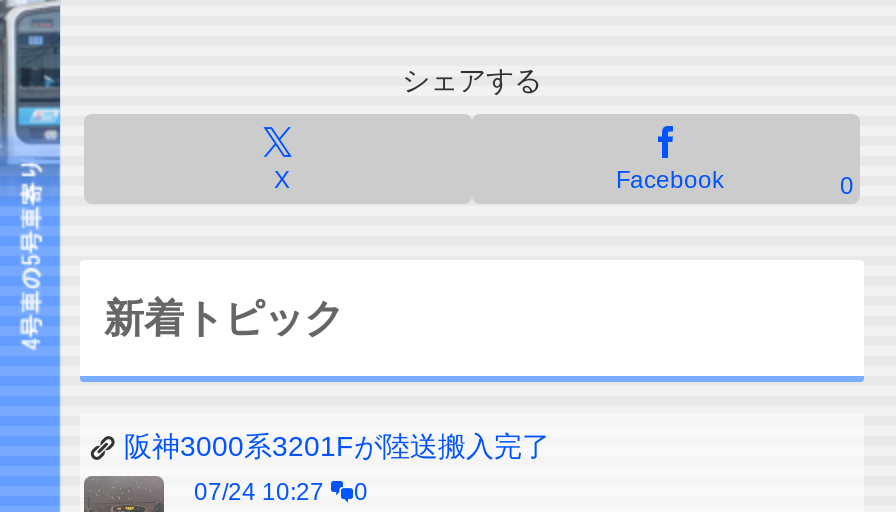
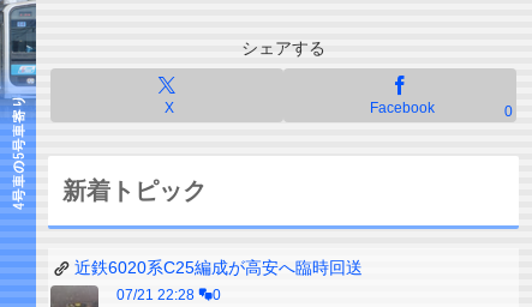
[124,429,550,461] 阪神3000系3201Fが陸送搬入完了 -> [74,257,363,277] 近鉄6020系C25編成が高安へ臨時回送
[194,477,368,505] 07/24 10:27 0 -> [116,286,221,303] 07/21 22:28 0

